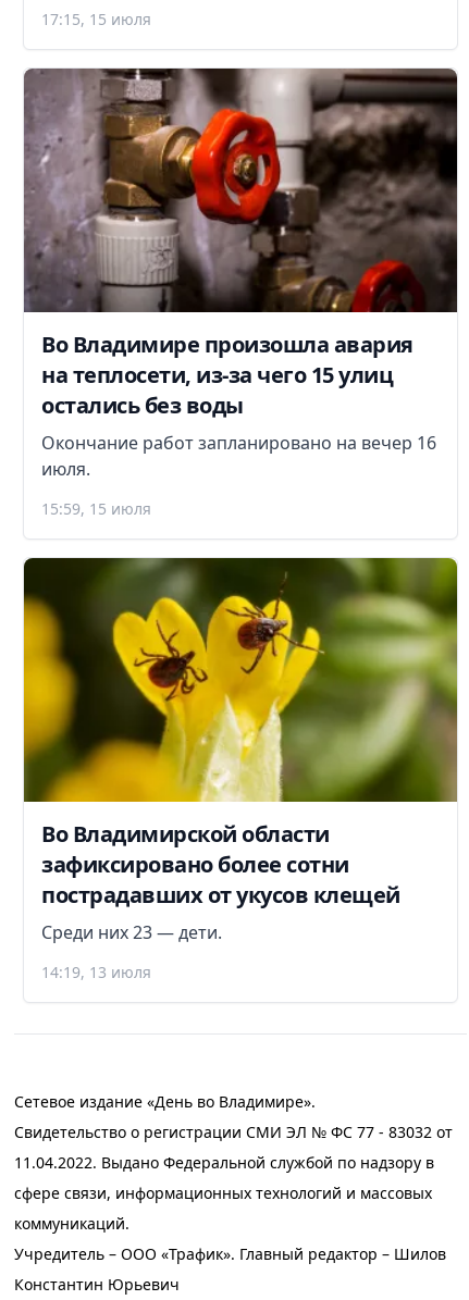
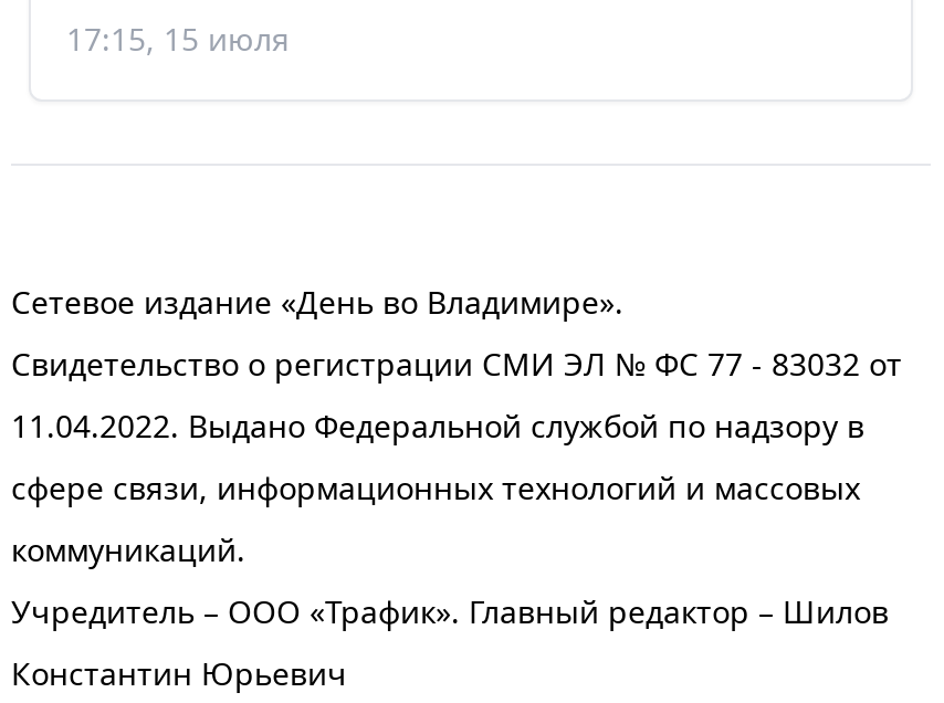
[23,67,458,519] [image] | Во Владимире произошла авария | на теплосети, из-за чего 15 улиц | остались без воды | Окончание работ запланировано на вечер 16 | июля. | 15:59, 15 июля -> none
[23,557,458,983] [image] | Во Владимирской области | зафиксировано более сотни | пострадавших от укусов клещей | Среди них 23 — дети. | 14:19, 13 июля -> none

